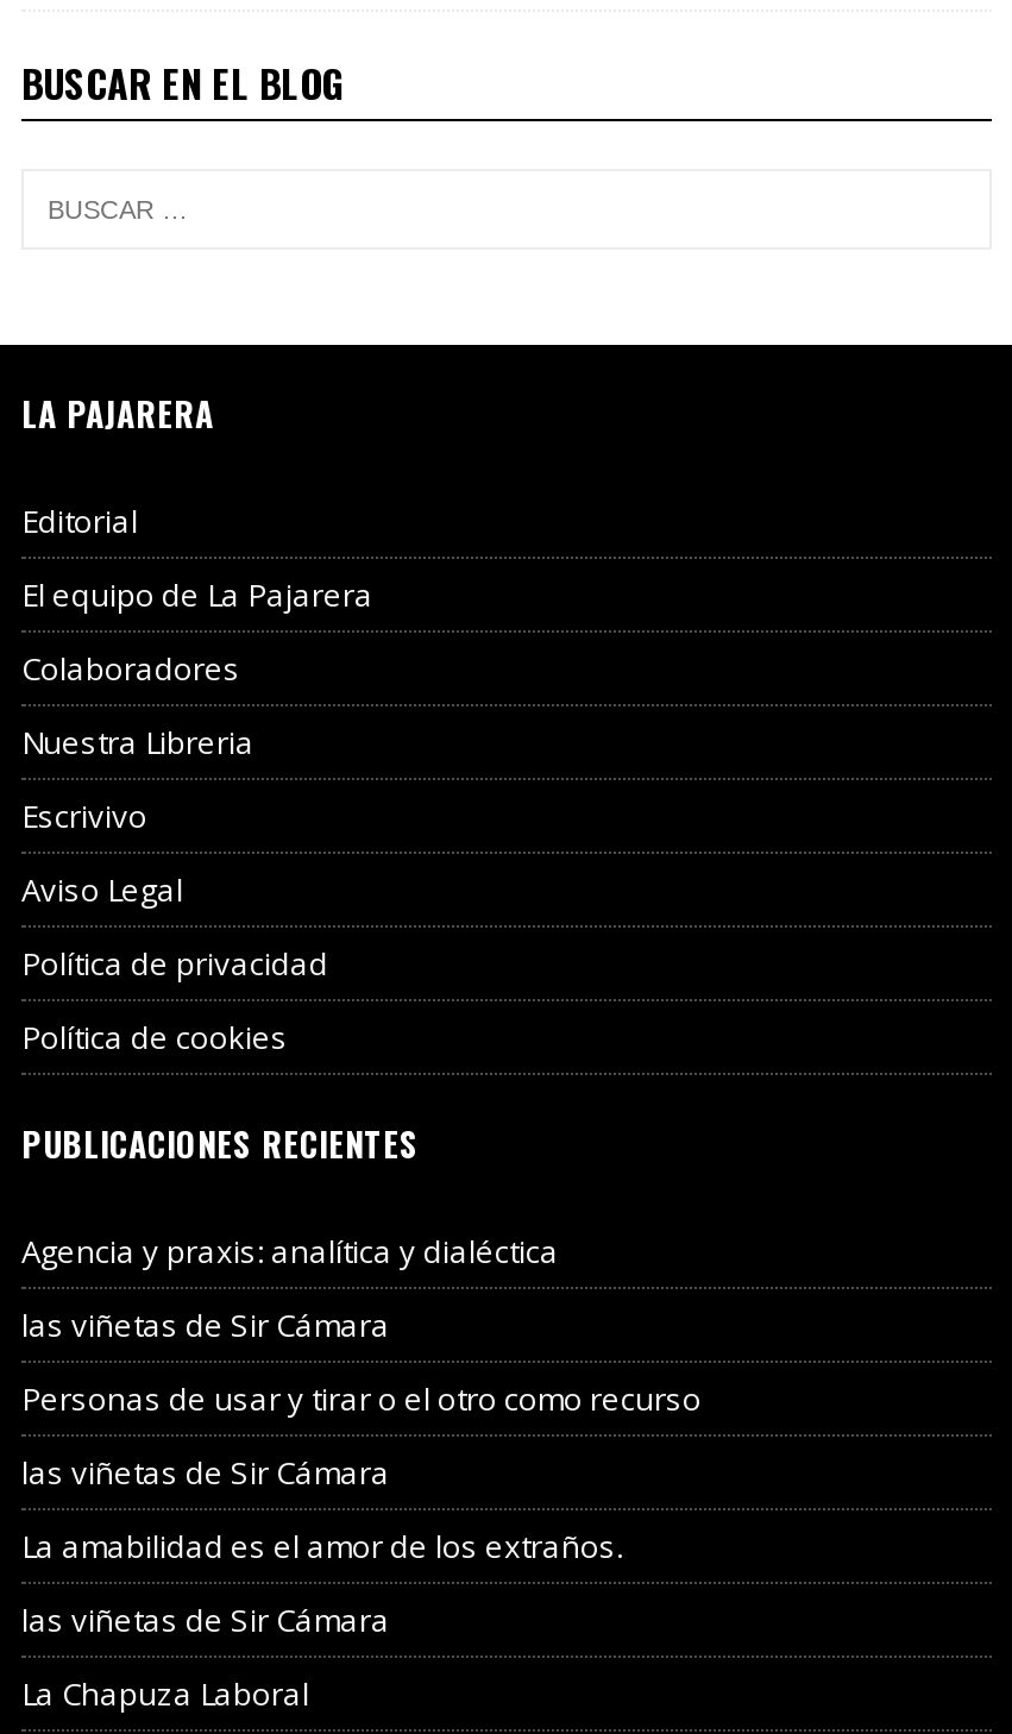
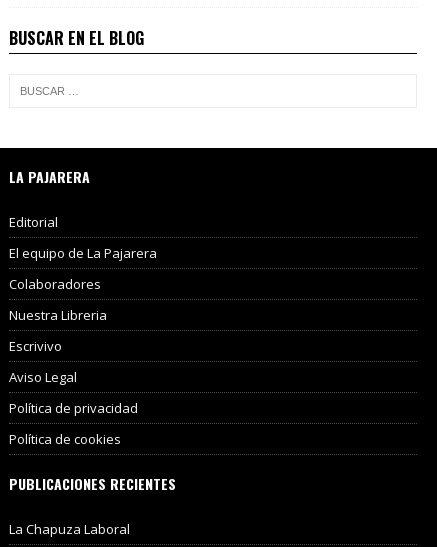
[21,1230,702,1641] Agencia y praxis: analítica y dialéctica | las viñetas de Sir Cámara | Personas de usar y tirar o el otro como recurso | las viñetas de Sir Cámara | La amabilidad es el amor de los extraños. | las viñetas de Sir Cámara -> none

